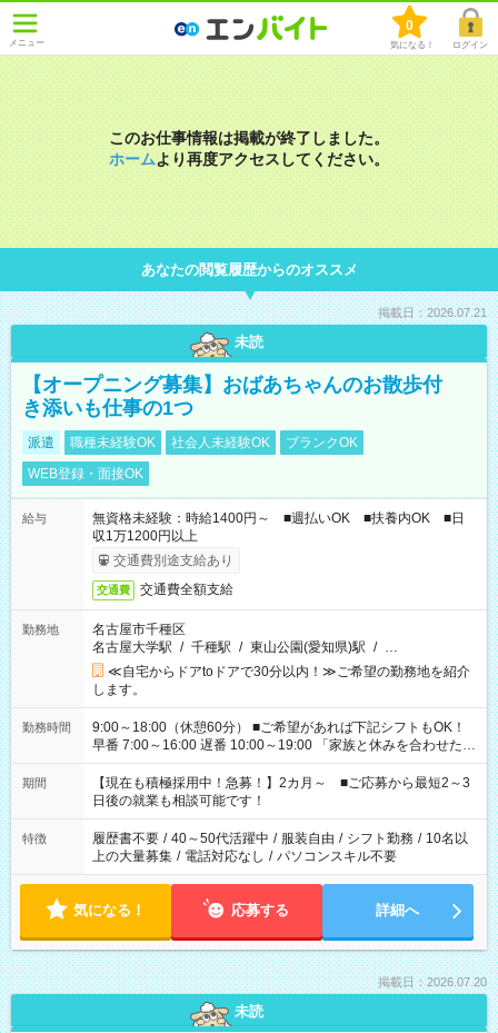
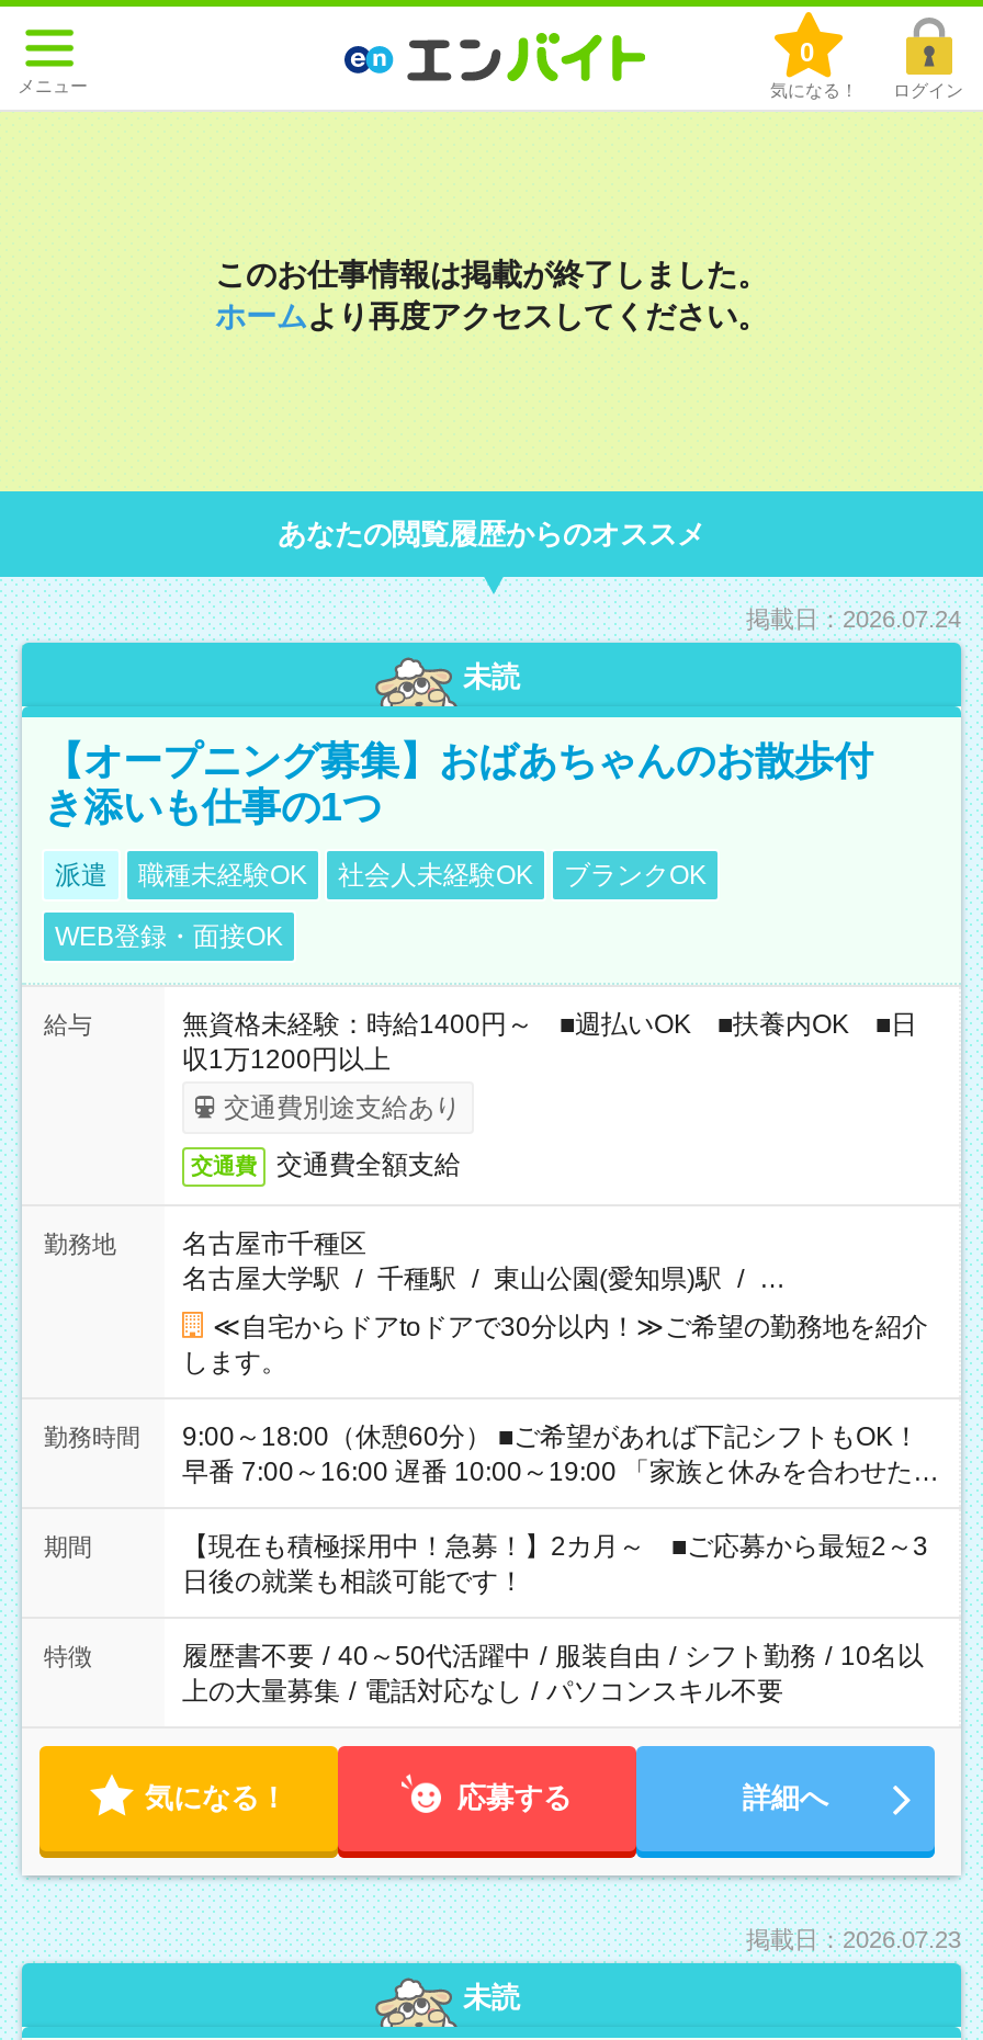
[378,306,487,319] 掲載日：2026.07.21 -> [746,605,961,632] 掲載日：2026.07.24
[378,975,487,989] 掲載日：2026.07.20 -> [746,1926,961,1952] 掲載日：2026.07.23

